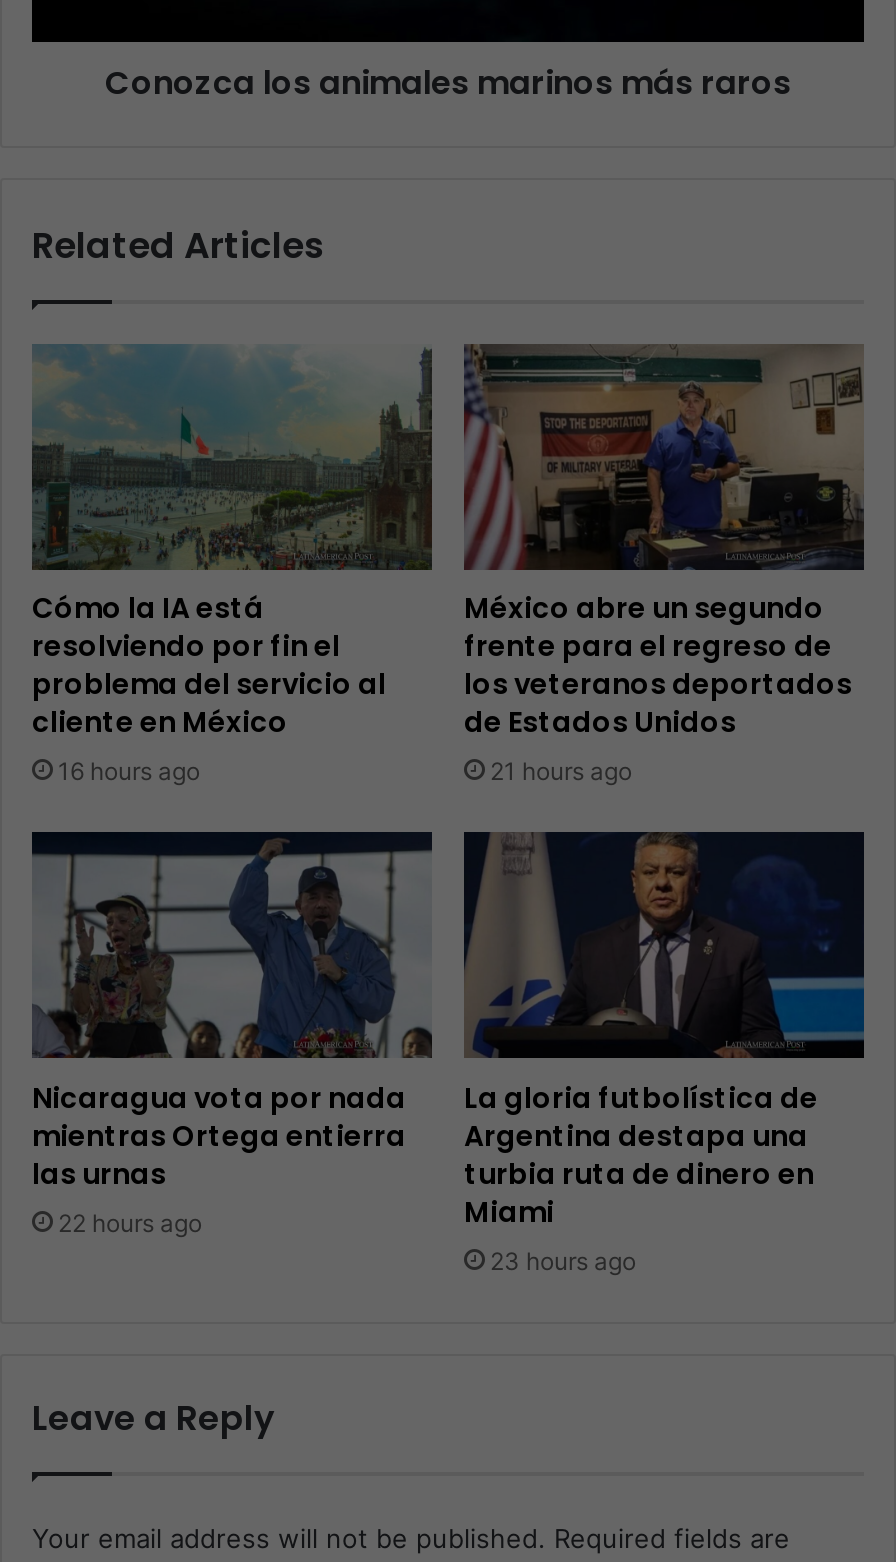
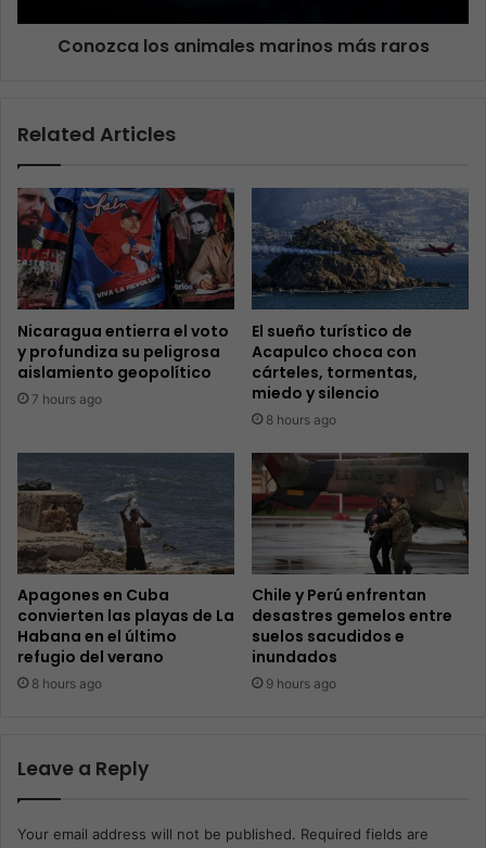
[32,344,434,786] [image] | Cómo la IA está | resolviendo por fin el | problema del servicio al | cliente en México | 16 hours ago -> [16,187,234,407] [image] | Nicaragua entierra el voto | y profundiza su peligrosa | aislamiento geopolítico | 7 hours ago
[462,344,864,786] [image] | México abre un segundo | frente para el regreso de | los veteranos deportados | de Estados Unidos | 21 hours ago -> [251,188,470,427] [image] | El sueño turístico de | Acapulco choca con | cárteles, tormentas, | miedo y silencio | 8 hours ago
[32,832,432,1237] [image] | Nicaragua vota por nada | mientras Ortega entierra | las urnas | 22 hours ago -> [16,453,235,692] [image] | Apagones en Cuba | convierten las playas de La | Habana en el último | refugio del verano | 8 hours ago
[462,830,866,1275] [image] | La gloria futbolística de | Argentina destapa una | turbia ruta de dinero en | Miami | 23 hours ago -> [251,452,470,692] [image] | Chile y Perú enfrentan | desastres gemelos entre | suelos sacudidos e | inundados | 9 hours ago

